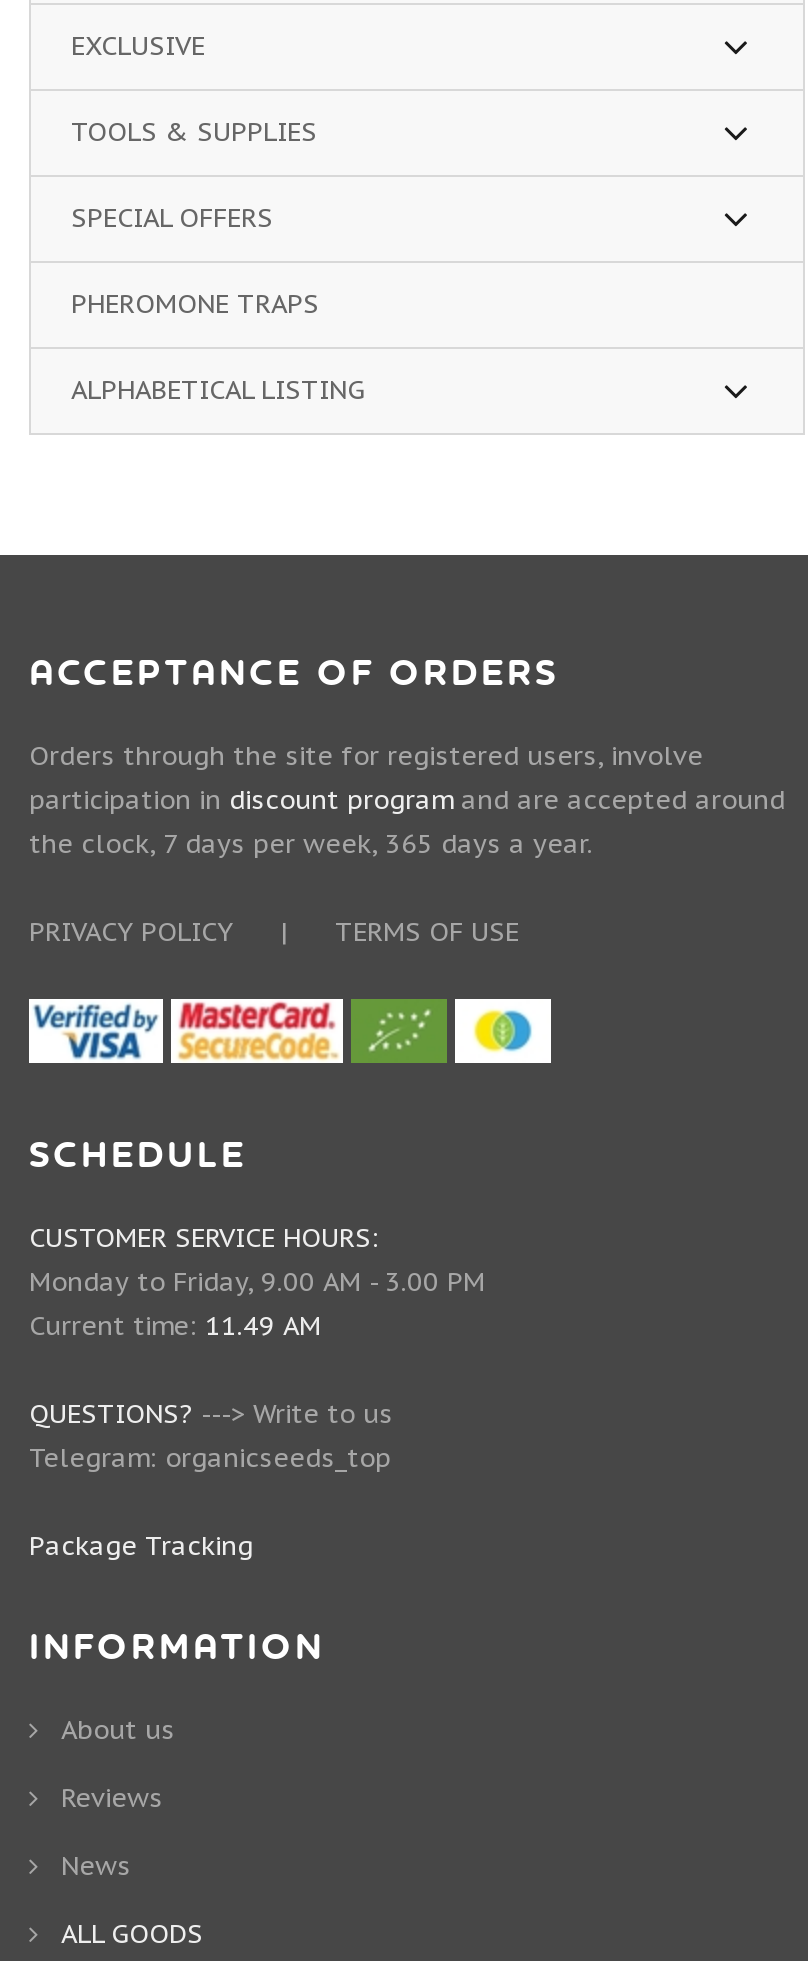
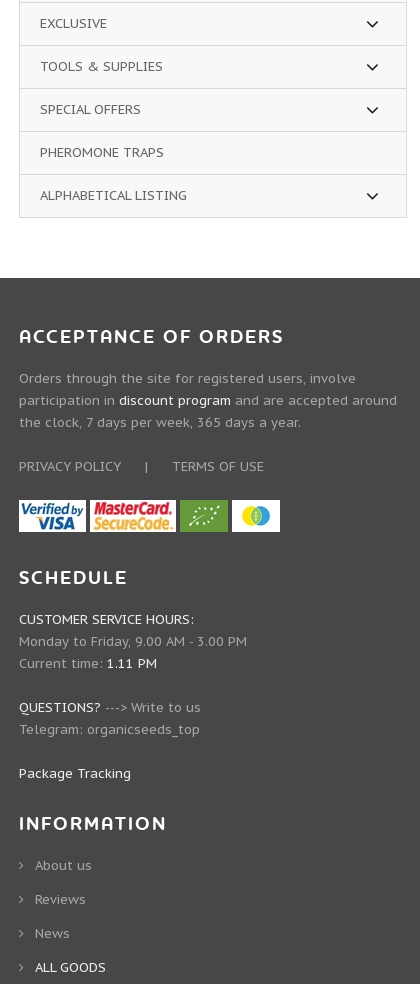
[29,1308,321,1342] Current time: 11.49 AM -> [19,654,157,671] Current time: 1.11 PM

